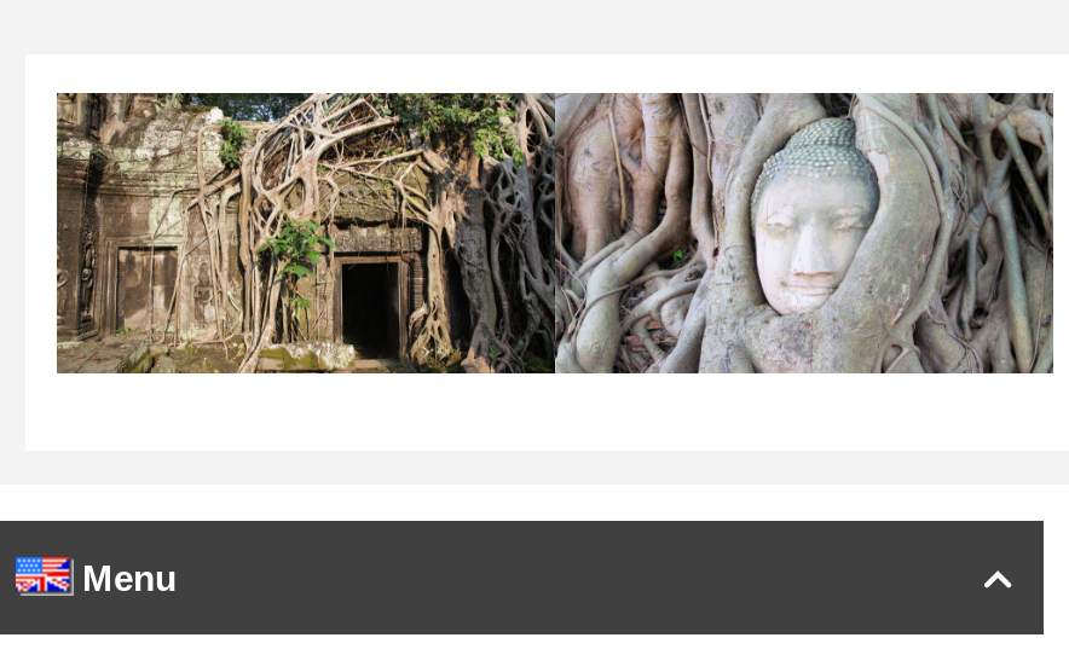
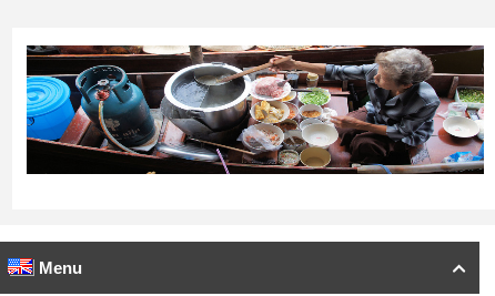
[54,91,1056,376] [image] -> [26,44,485,175] [image]

